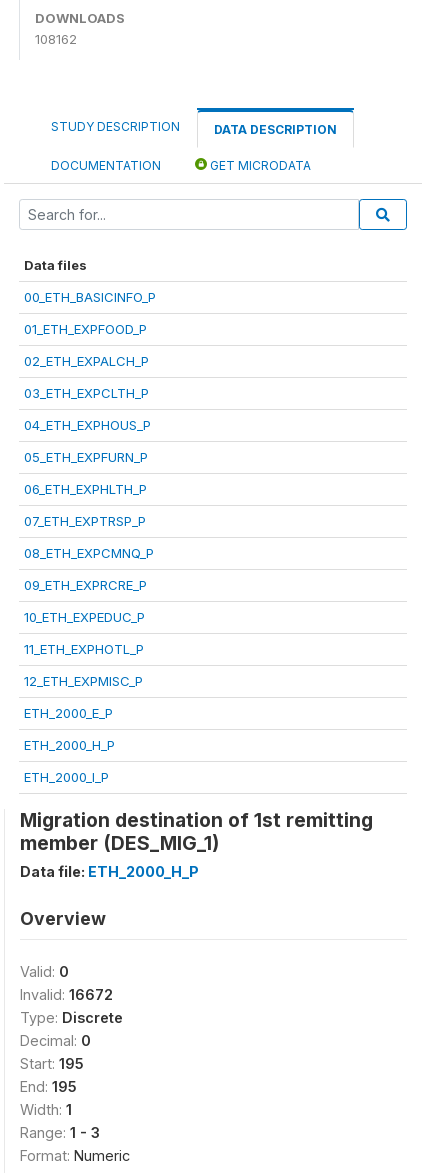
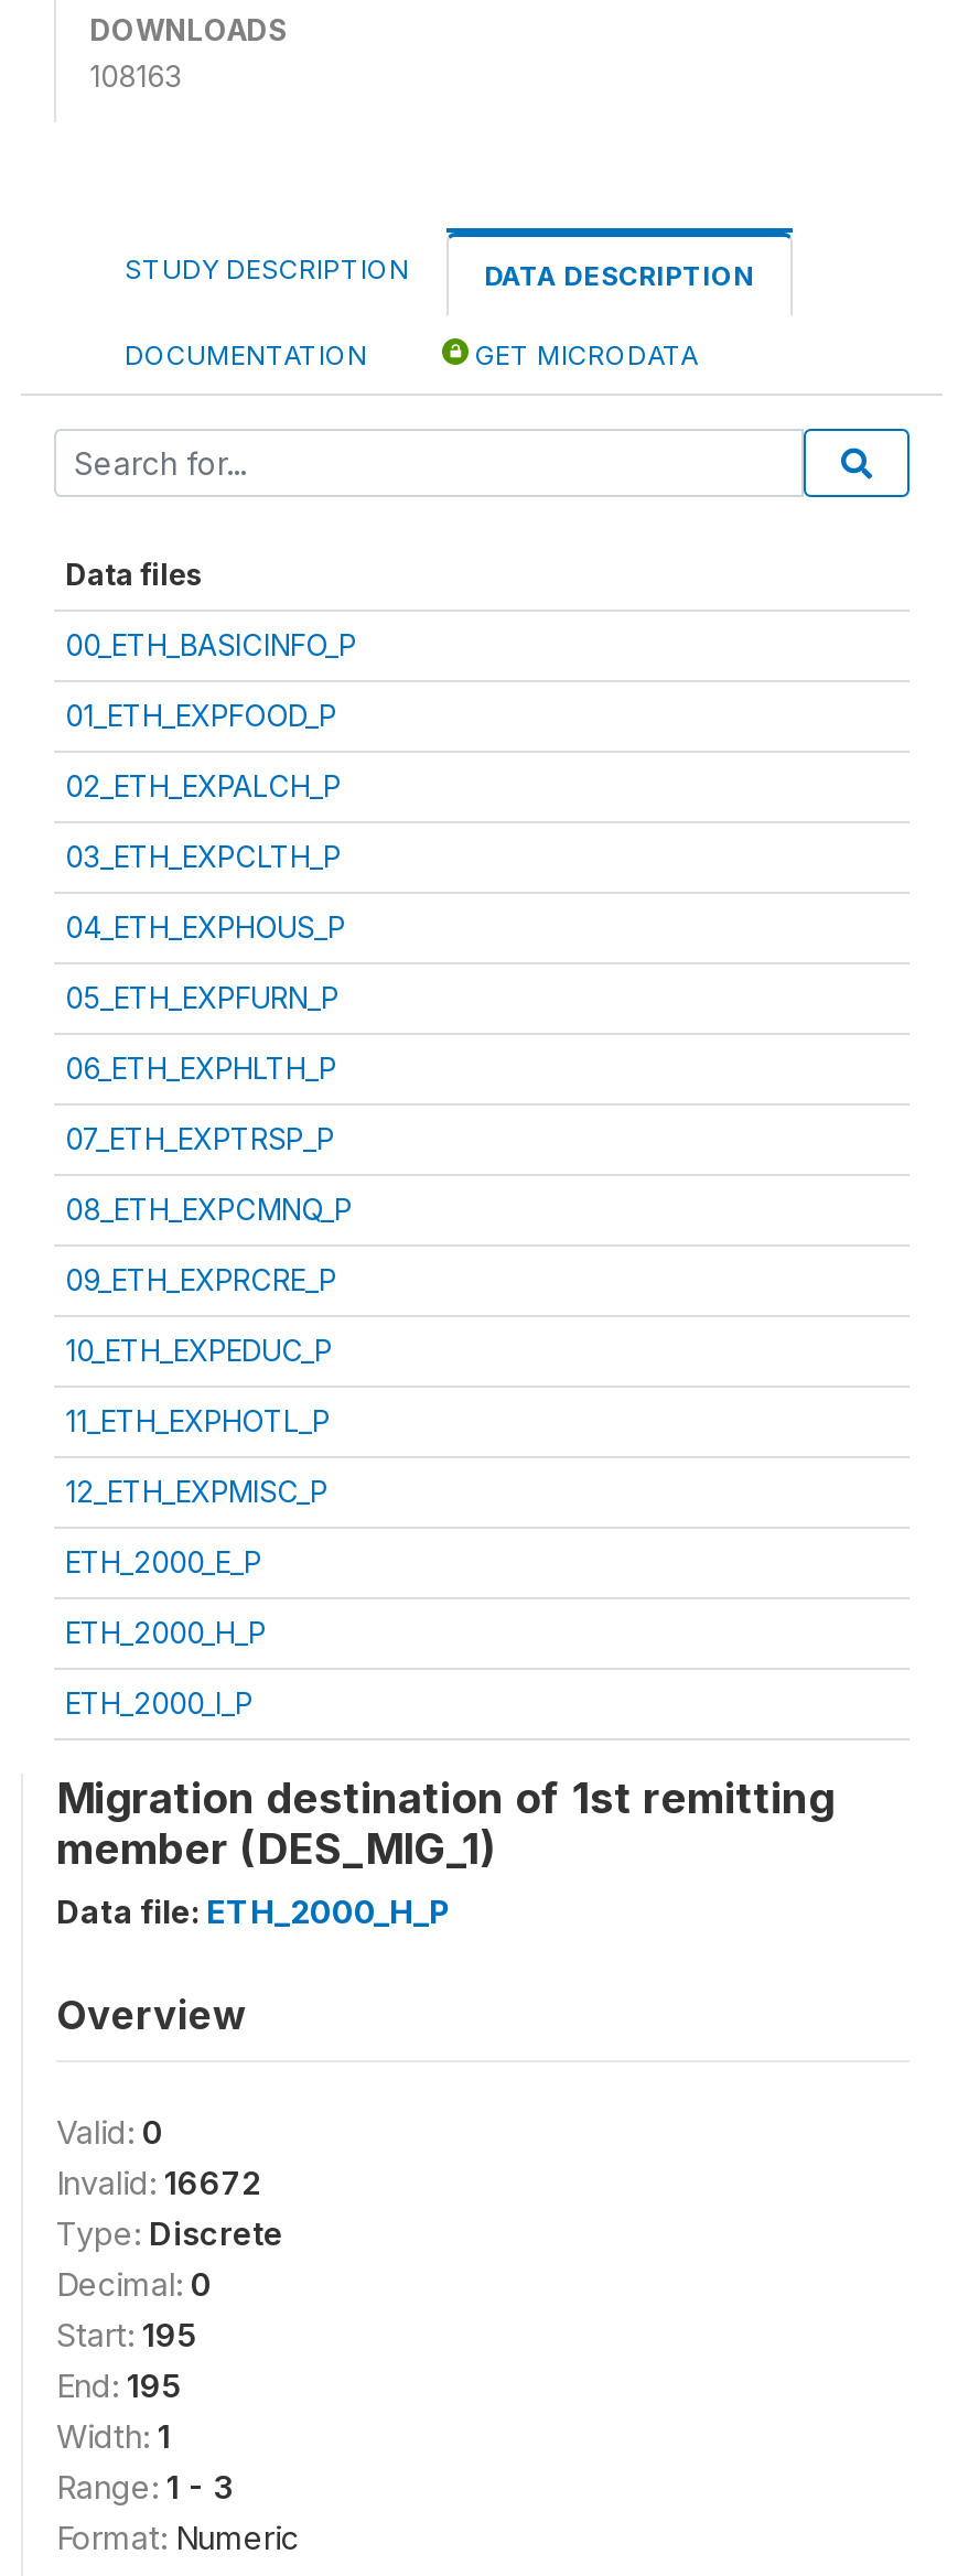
[35,31,77,47] 108162 -> [89,58,182,94] 108163

